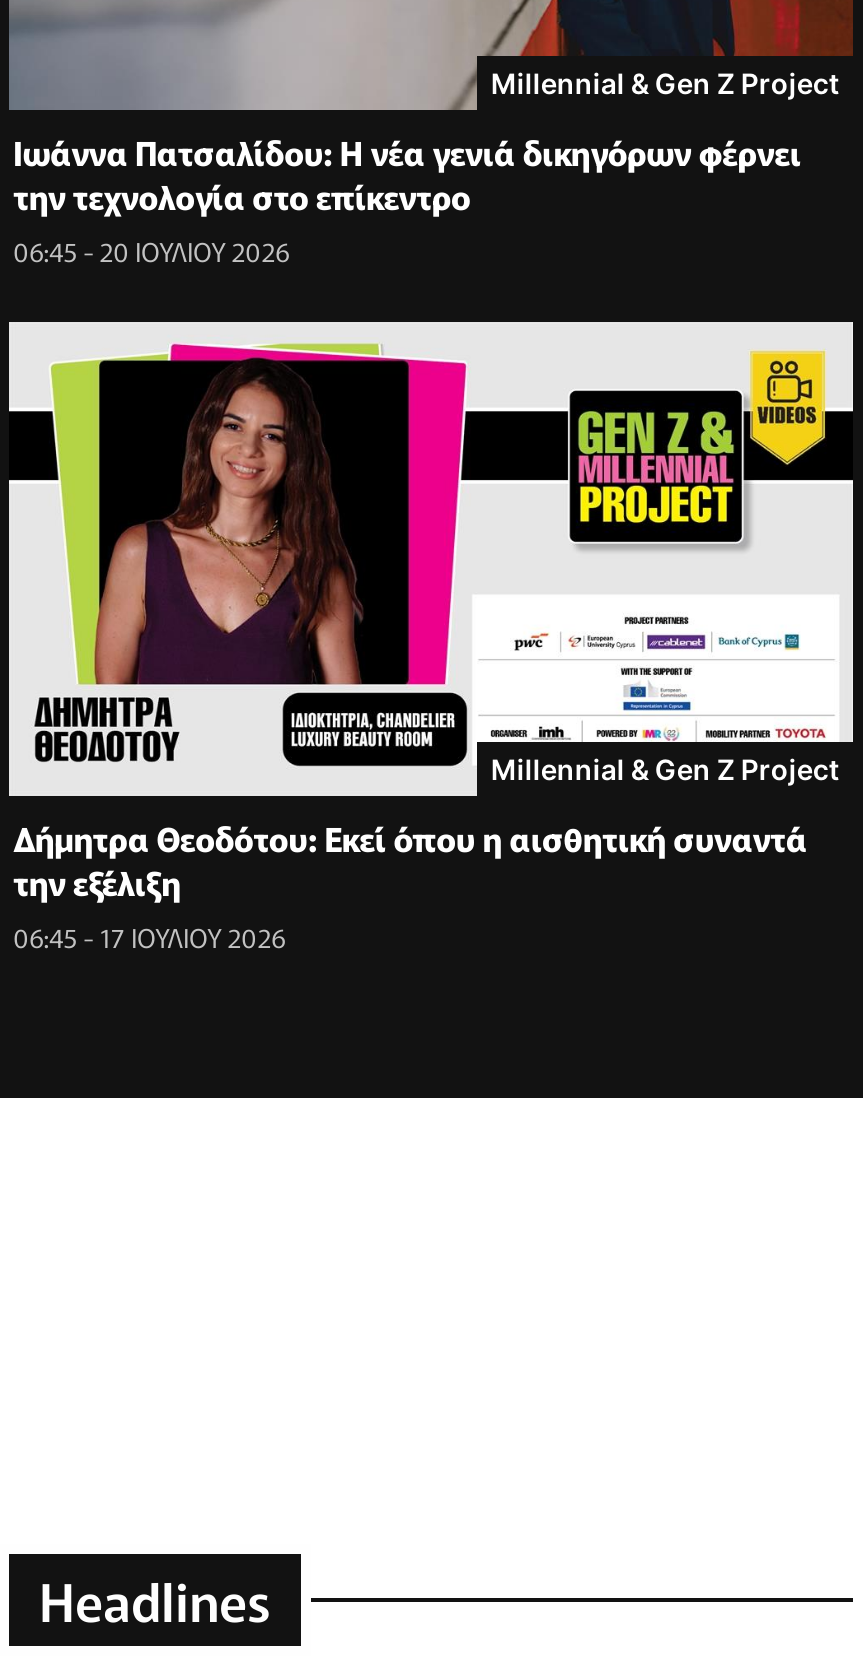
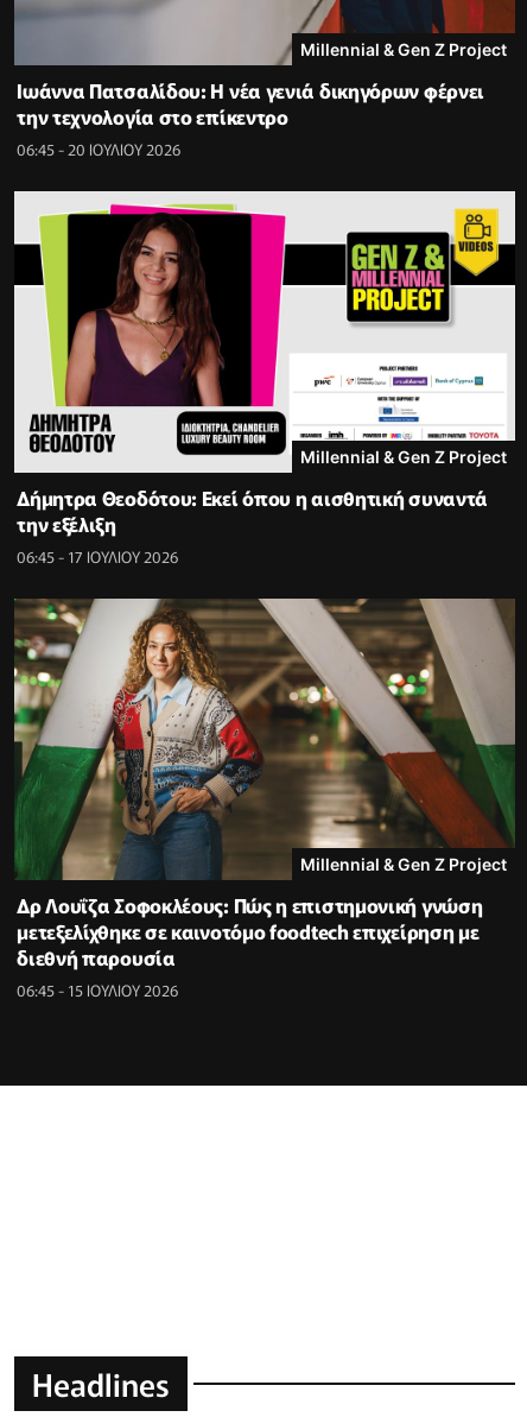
none -> [13,597,516,1002] [image] | Millennial & Gen Z Project | Δρ Λουΐζα Σοφοκλέους: Πώς η επιστημονική γνώση | μετεξελίχθηκε σε καινοτόμο foodtech επιχείρηση με | διεθνή παρουσία | 06:45 - 15 ΙΟΥΛΙΟΥ 2026

